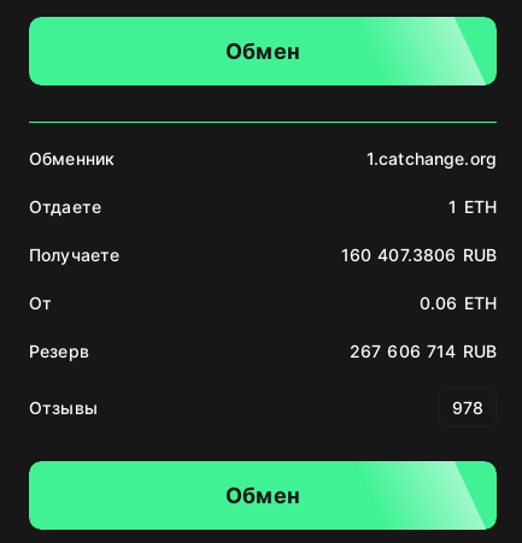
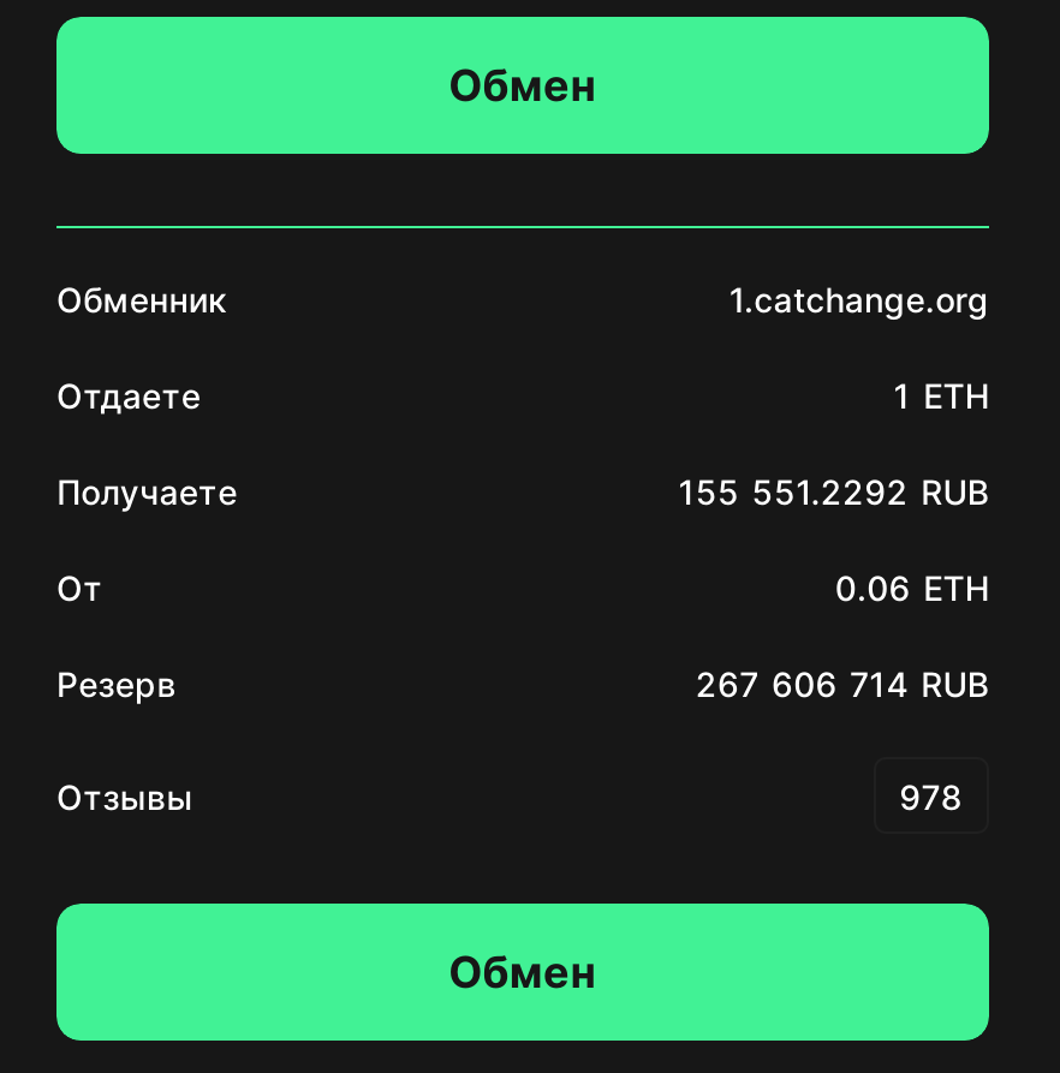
moved [385,16,486,87] -> [768,904,967,1041]: [image]
[341,244,497,265] 160 407.3806 RUB -> [679,471,989,512] 155 551.2292 RUB
moved [385,460,486,531] -> [768,17,967,154]: [image]

